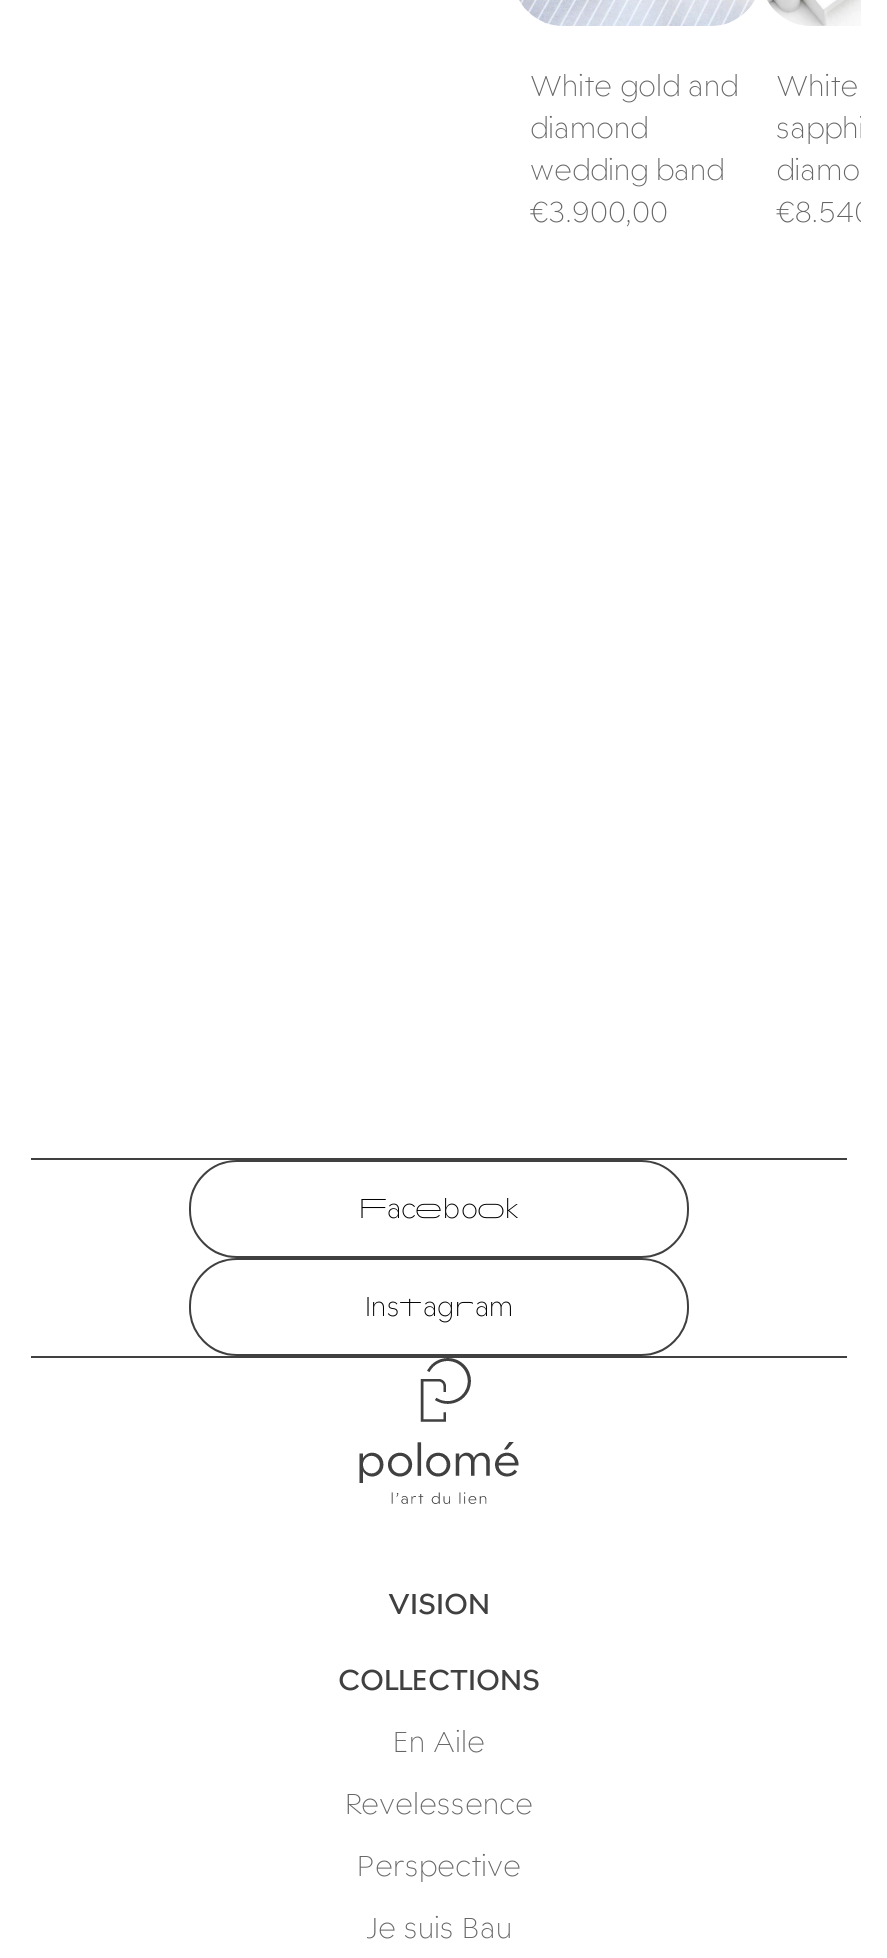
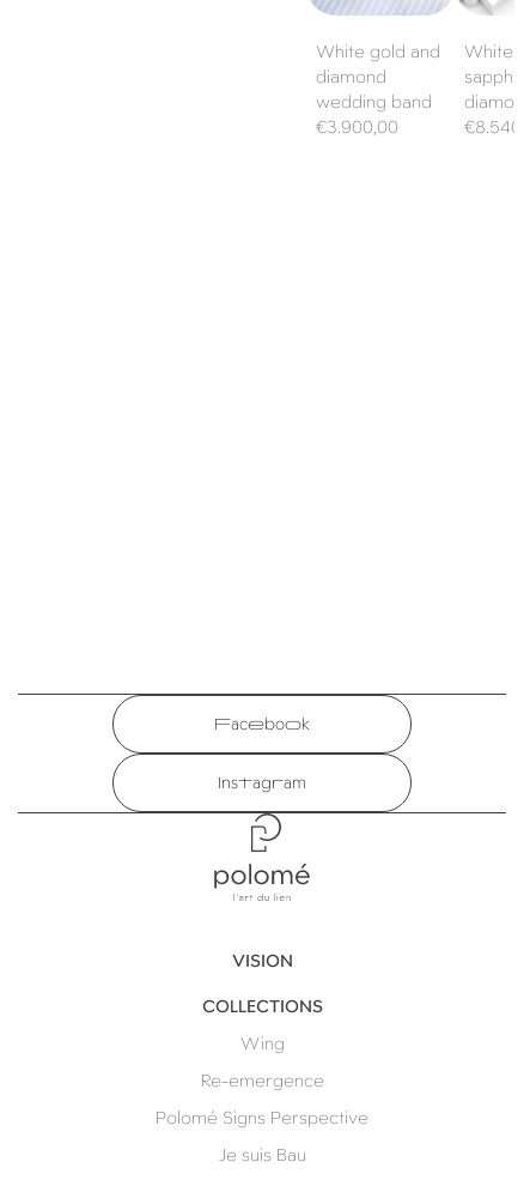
[393,1724,485,1760] En Aile -> [240,1033,284,1054] Wing
[345,1786,533,1822] Revelessence -> [200,1070,324,1092] Re-emergence
[357,1848,521,1884] Perspective -> [156,1107,368,1129] Polomé Signs Perspective

